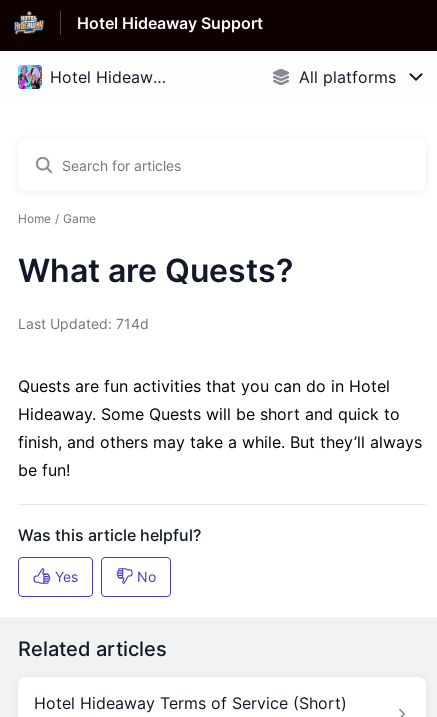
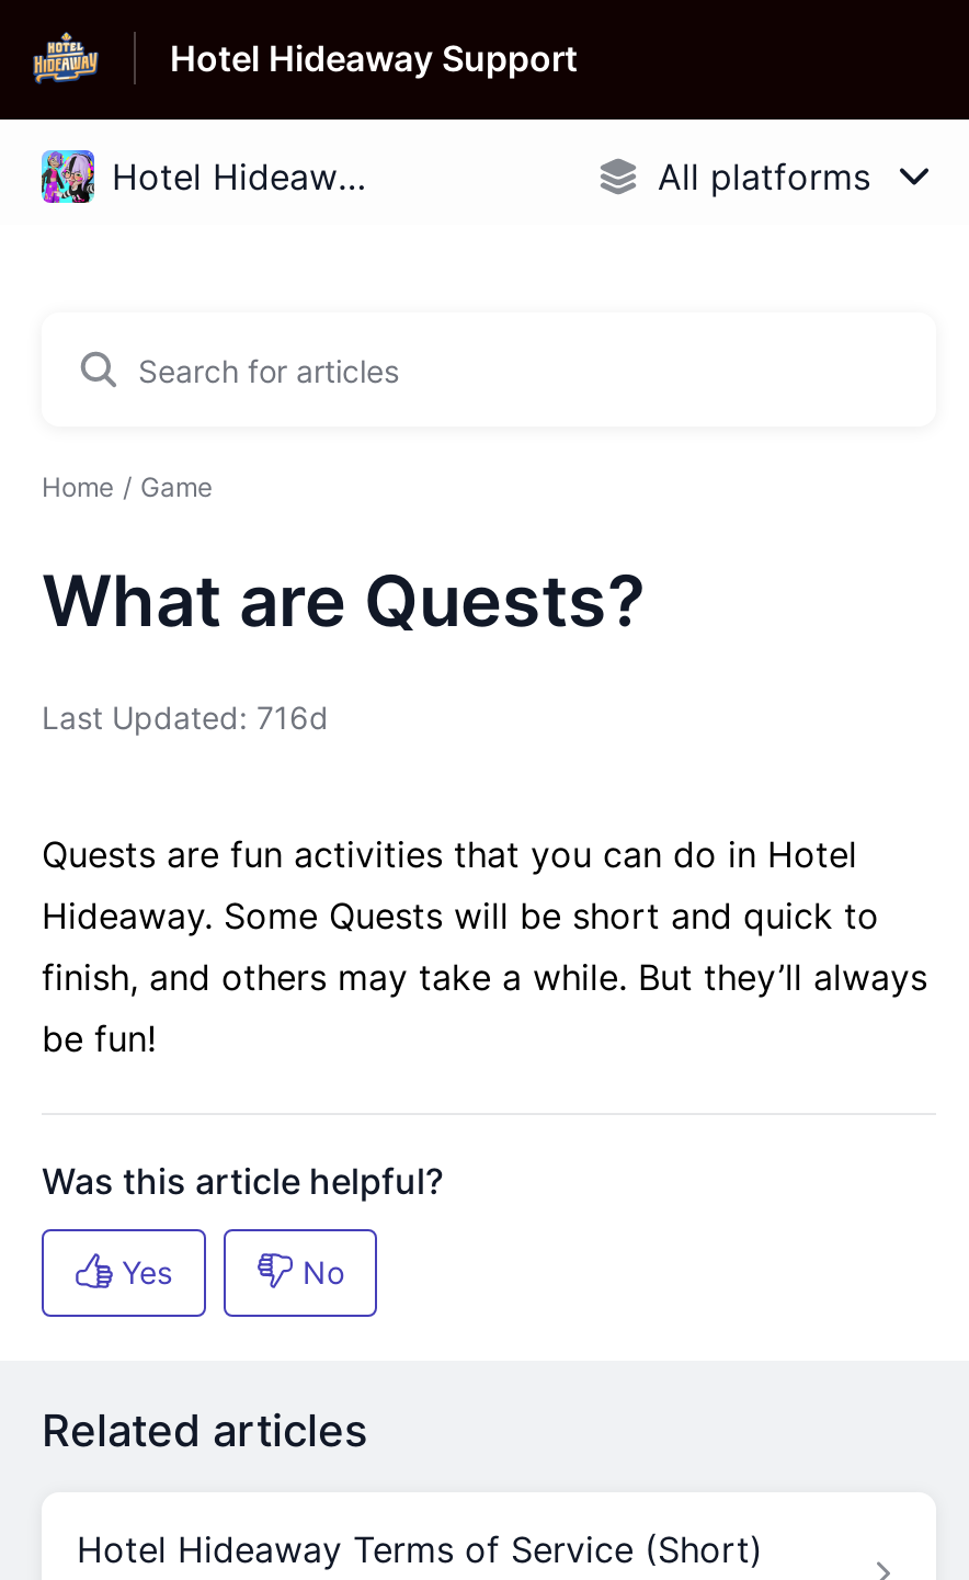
[18,315,149,332] Last Updated: 714d -> [42,698,329,736] Last Updated: 716d

